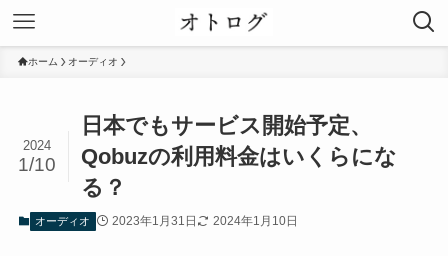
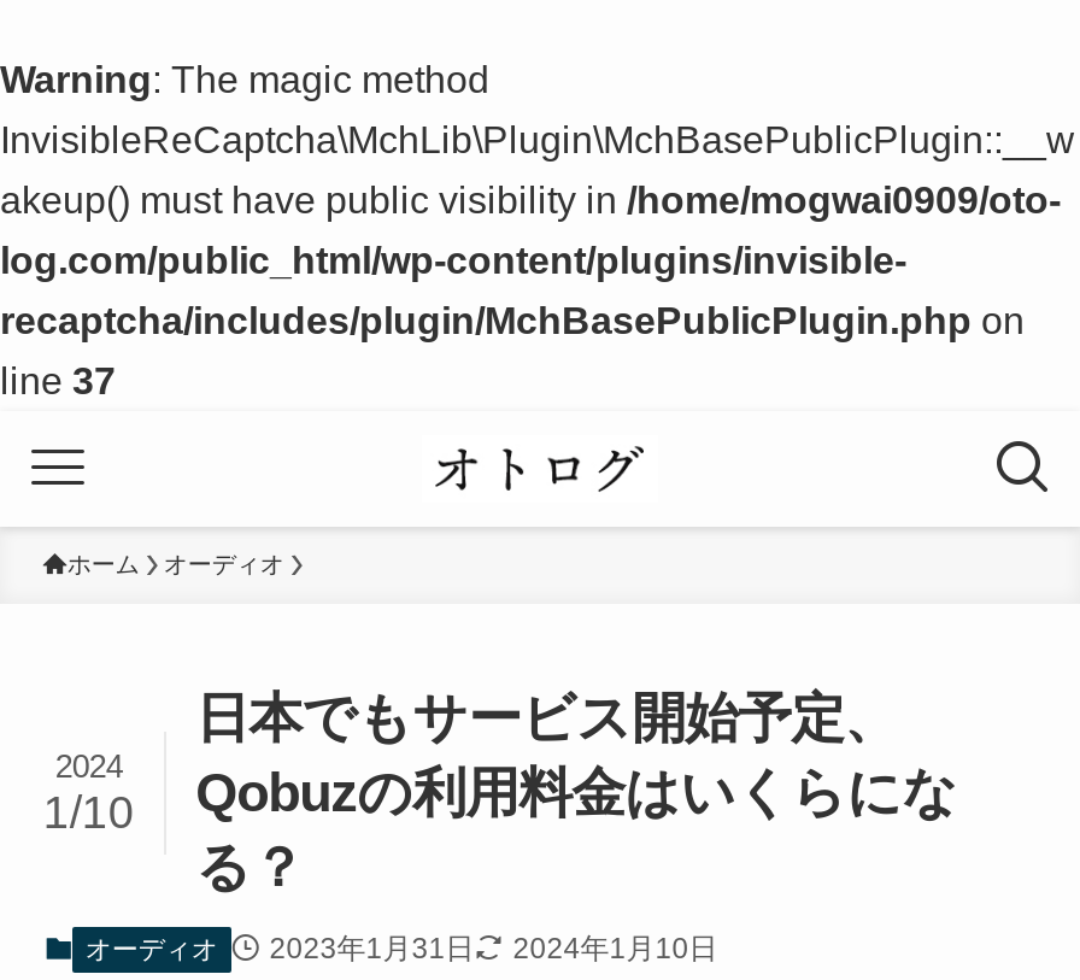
none -> [0,57,1075,401] Warning: The magic method | InvisibleReCaptcha\MchLib\Plugin\MchBasePublicPlugin::__w | akeup() must have public visibility in /home/mogwai0909/oto- | log.com/public_html/wp-content/plugins/invisible- | recaptcha/includes/plugin/MchBasePublicPlugin.php on | line 37

